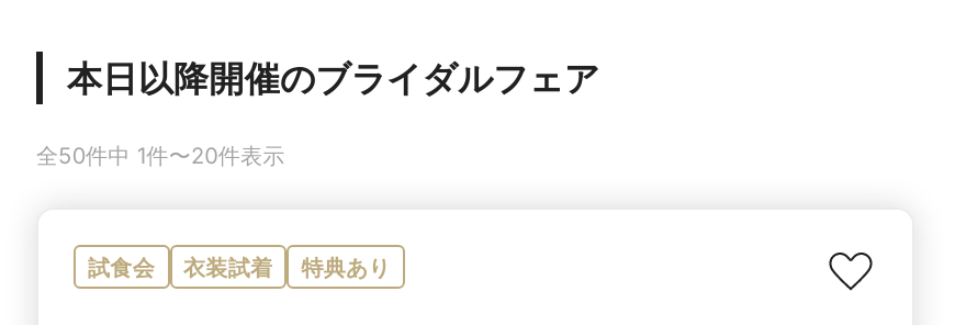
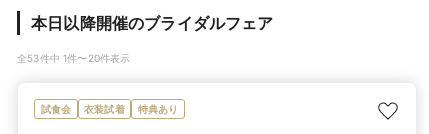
[36,142,285,168] 全50件中 1件〜20件表示 -> [17,52,130,64] 全53件中 1件〜20件表示

